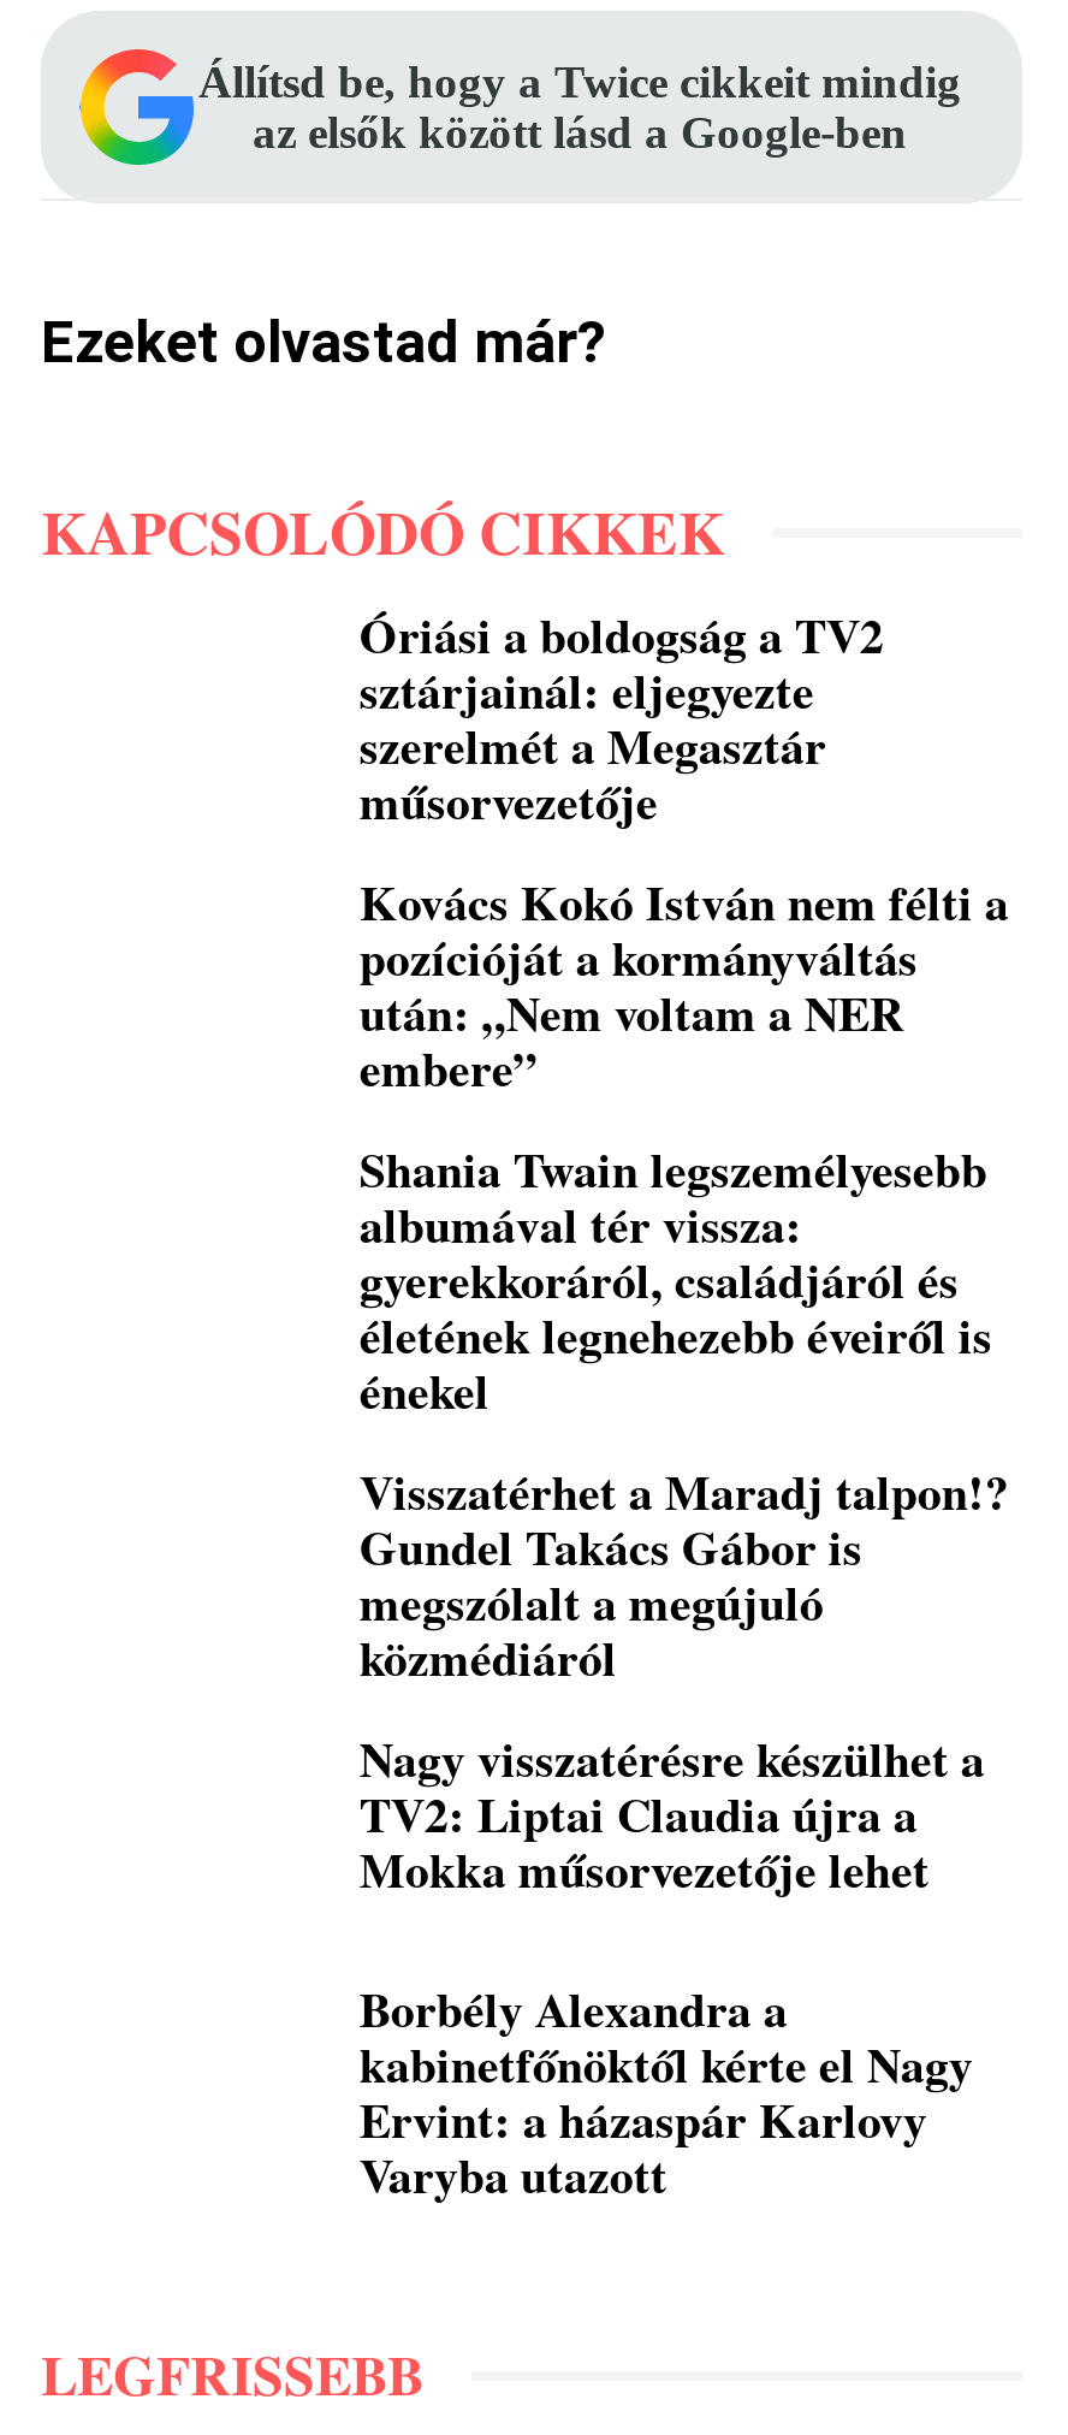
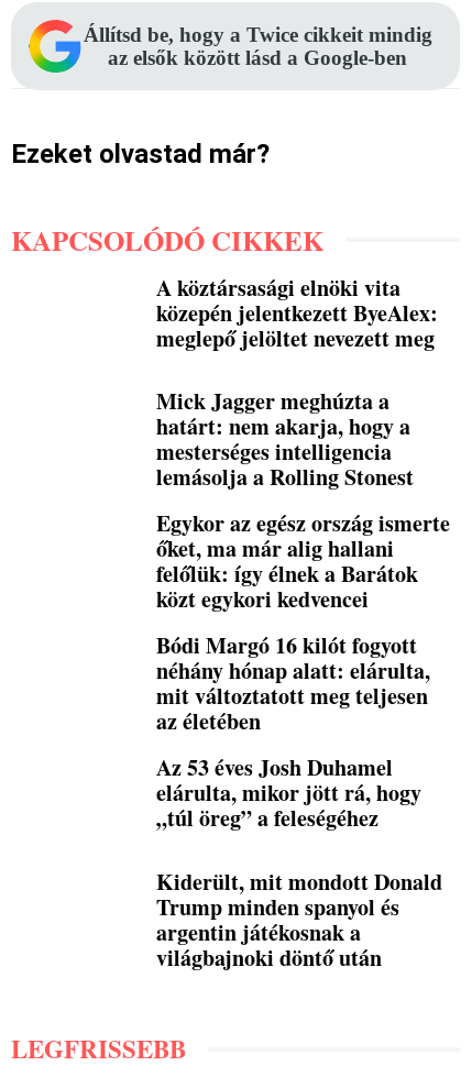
[359,601,1009,2210] Óriási a boldogság a TV2 | sztárjainál: eljegyezte | szerelmét a Megasztár | műsorvezetője | Kovács Kokó István nem félti a | pozícióját a kormányváltás | után: „Nem voltam a NER | embere” | Shania Twain legszemélyesebb | albumával tér vissza: | gyerekkoráról, családjáról és | életének legnehezebb éveiről is | énekel | Visszatérhet a Maradj talpon!? | Gundel Takács Gábor is | megszólalt a megújuló | közmédiáról | Nagy visszatérésre készülhet a | TV2: Liptai Claudia újra a | Mokka műsorvezetője lehet | Borbély Alexandra a | kabinetfőnöktől kérte el Nagy | Ervint: a házaspár Karlovy | Varyba utazott -> [157,272,450,974] A köztársasági elnöki vita | közepén jelentkezett ByeAlex: | meglepő jelöltet nevezett meg | Mick Jagger meghúzta a | határt: nem akarja, hogy a | mesterséges intelligencia | lemásolja a Rolling Stonest | Egykor az egész ország ismerte | őket, ma már alig hallani | felőlük: így élnek a Barátok | közt egykori kedvencei | Bódi Margó 16 kilót fogyott | néhány hónap alatt: elárulta, | mit változtatott meg teljesen | az életében | Az 53 éves Josh Duhamel | elárulta, mikor jött rá, hogy | „túl öreg” a feleségéhez | Kiderült, mit mondott Donald | Trump minden spanyol és | argentin játékosnak a | világbajnoki döntő után

